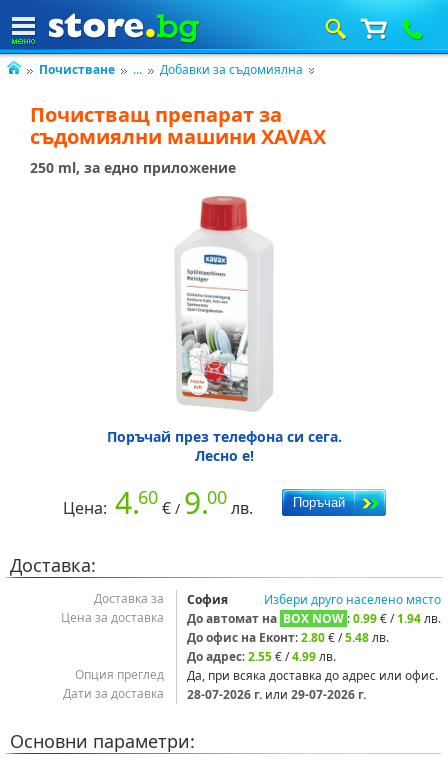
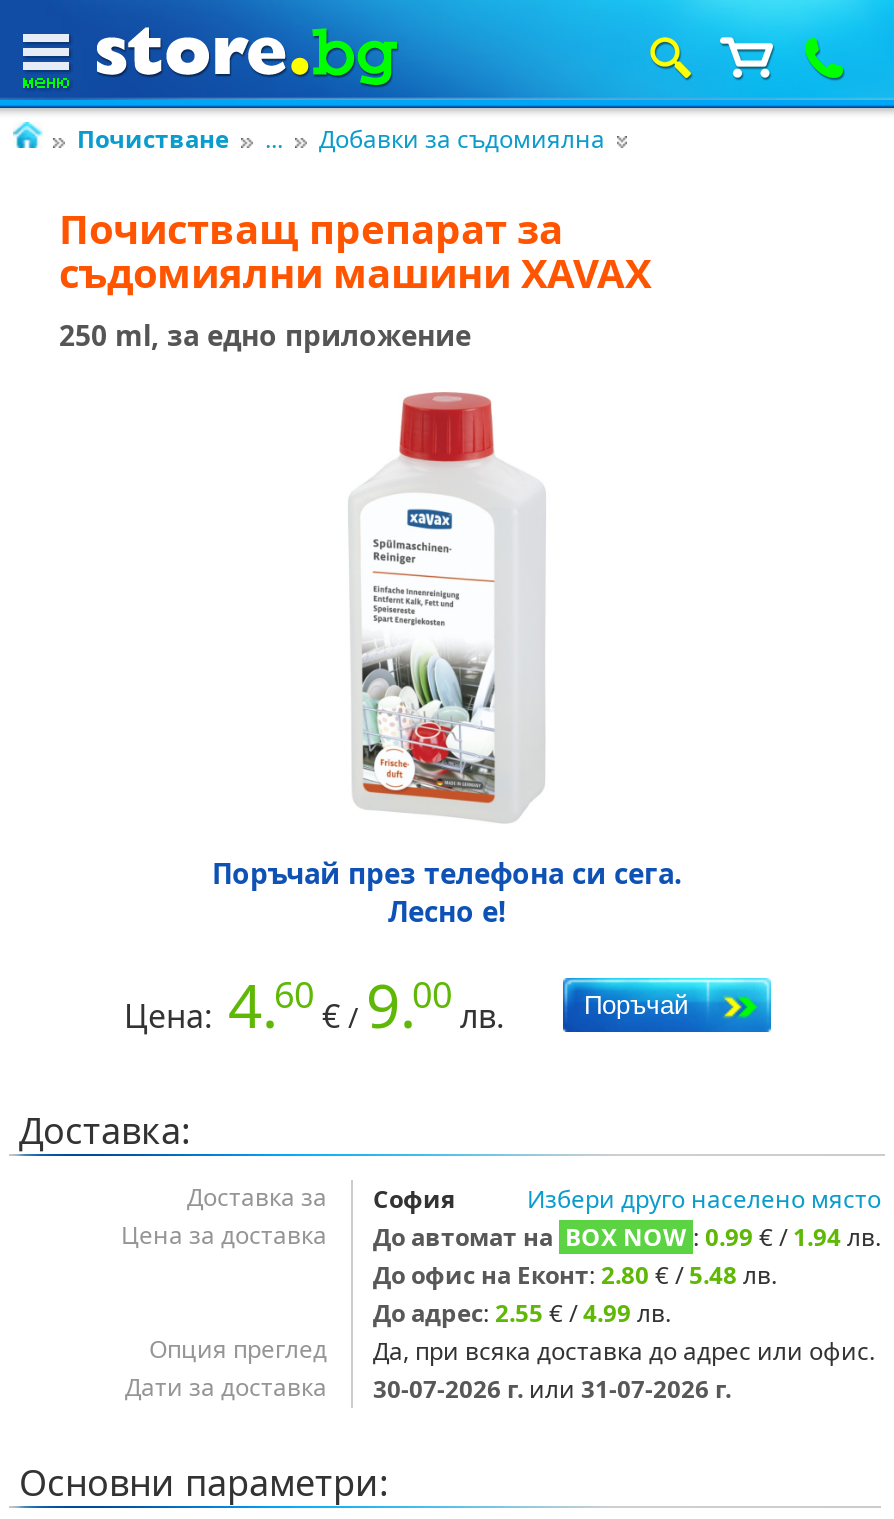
[63,685,366,703] Дати за доставка 28‑07‑2026 г. или 29‑07‑2026 г. -> [125,1370,731,1406] Дати за доставка 30‑07‑2026 г. или 31‑07‑2026 г.

